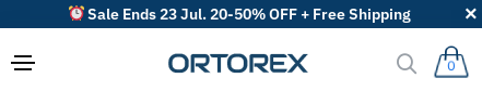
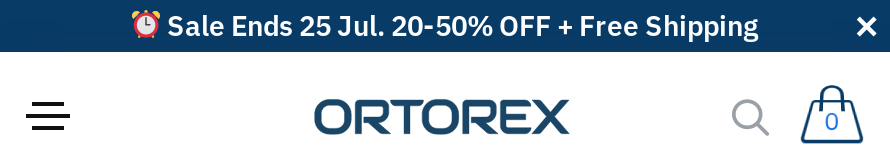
[85,4,412,24] Sale Ends 23 Jul. 20-50% OFF + Free Shipping -> [161,8,759,44] Sale Ends 25 Jul. 20-50% OFF + Free Shipping

